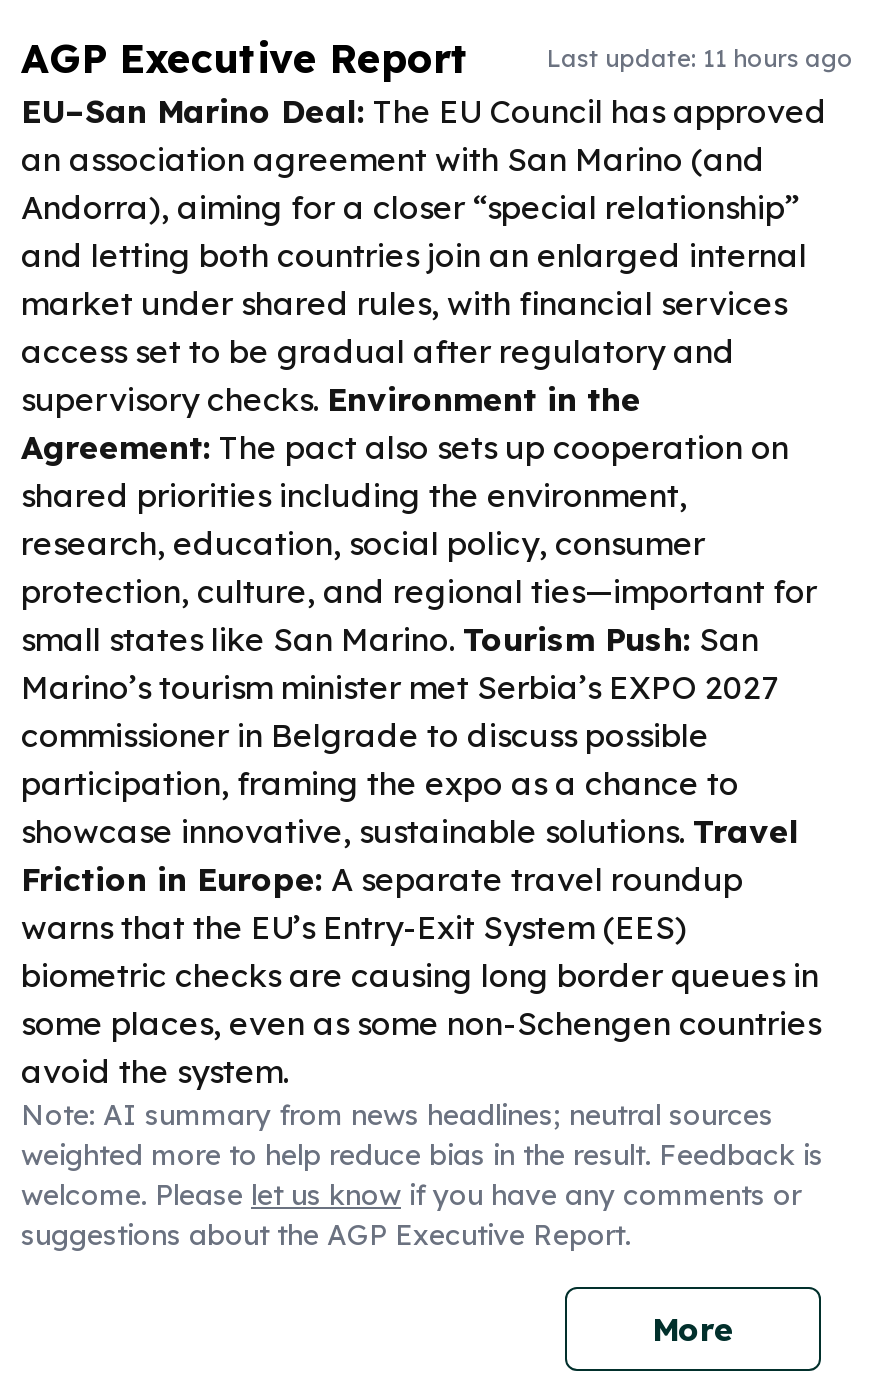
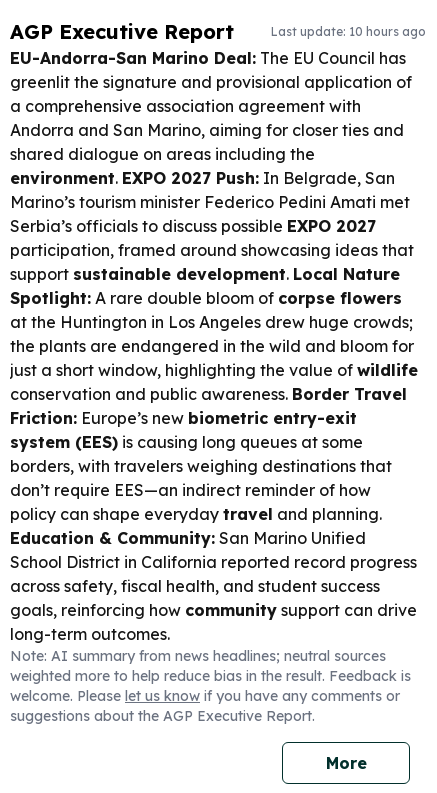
[21,43,853,1091] Last update: 11 hours ago | EU–San Marino Deal: The EU Council has approved | an association agreement with San Marino (and | Andorra), aiming for a closer “special relationship” | and letting both countries join an enlarged internal | market under shared rules, with financial services | access set to be gradual after regulatory and | supervisory checks. Environment in the | Agreement: The pact also sets up cooperation on | shared priorities including the environment, | research, education, social policy, consumer | protection, culture, and regional ties—important for | small states like San Marino. Tourism Push: San | Marino’s tourism minister met Serbia’s EXPO 2027 | commissioner in Belgrade to discuss possible | participation, framing the expo as a chance to | showcase innovative, sustainable solutions. Travel | Friction in Europe: A separate travel roundup | warns that the EU’s Entry-Exit System (EES) | biometric checks are causing long border queues in | some places, even as some non-Schengen countries | avoid the system. -> [10,24,426,644] Last update: 10 hours ago | EU-Andorra-San Marino Deal: The EU Council has | greenlit the signature and provisional application of | a comprehensive association agreement with | Andorra and San Marino, aiming for closer ties and | shared dialogue on areas including the | environment. EXPO 2027 Push: In Belgrade, San | Marino’s tourism minister Federico Pedini Amati met | Serbia’s officials to discuss possible EXPO 2027 | participation, framed around showcasing ideas that | support sustainable development. Local Nature | Spotlight: A rare double bloom of corpse flowers | at the Huntington in Los Angeles drew huge crowds; | the plants are endangered in the wild and bloom for | just a short window, highlighting the value of wildlife | conservation and public awareness. Border Travel | Friction: Europe’s new biometric entry-exit | system (EES) is causing long queues at some | borders, with travelers weighing destinations that | don’t require EES—an indirect reminder of how | policy can shape everyday travel and planning. | Education & Community: San Marino Unified | School District in California reported record progress | across safety, fiscal health, and student success | goals, reinforcing how community support can drive | long-term outcomes.

